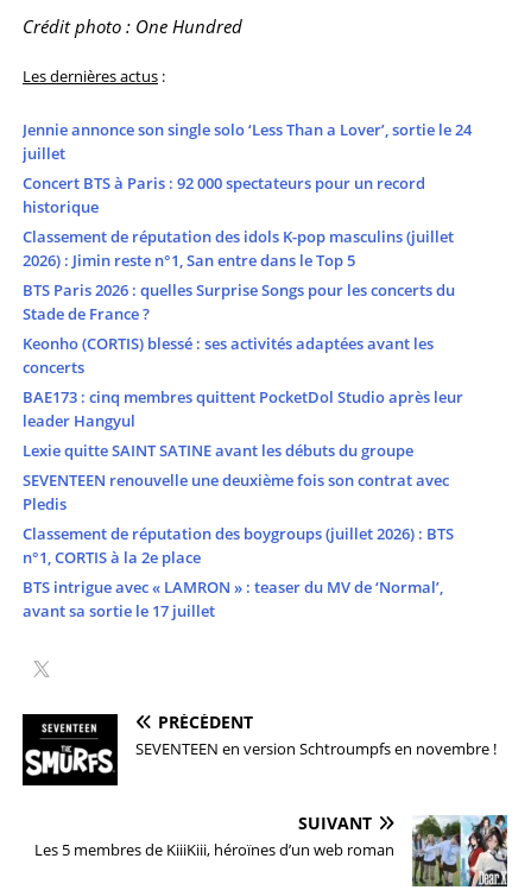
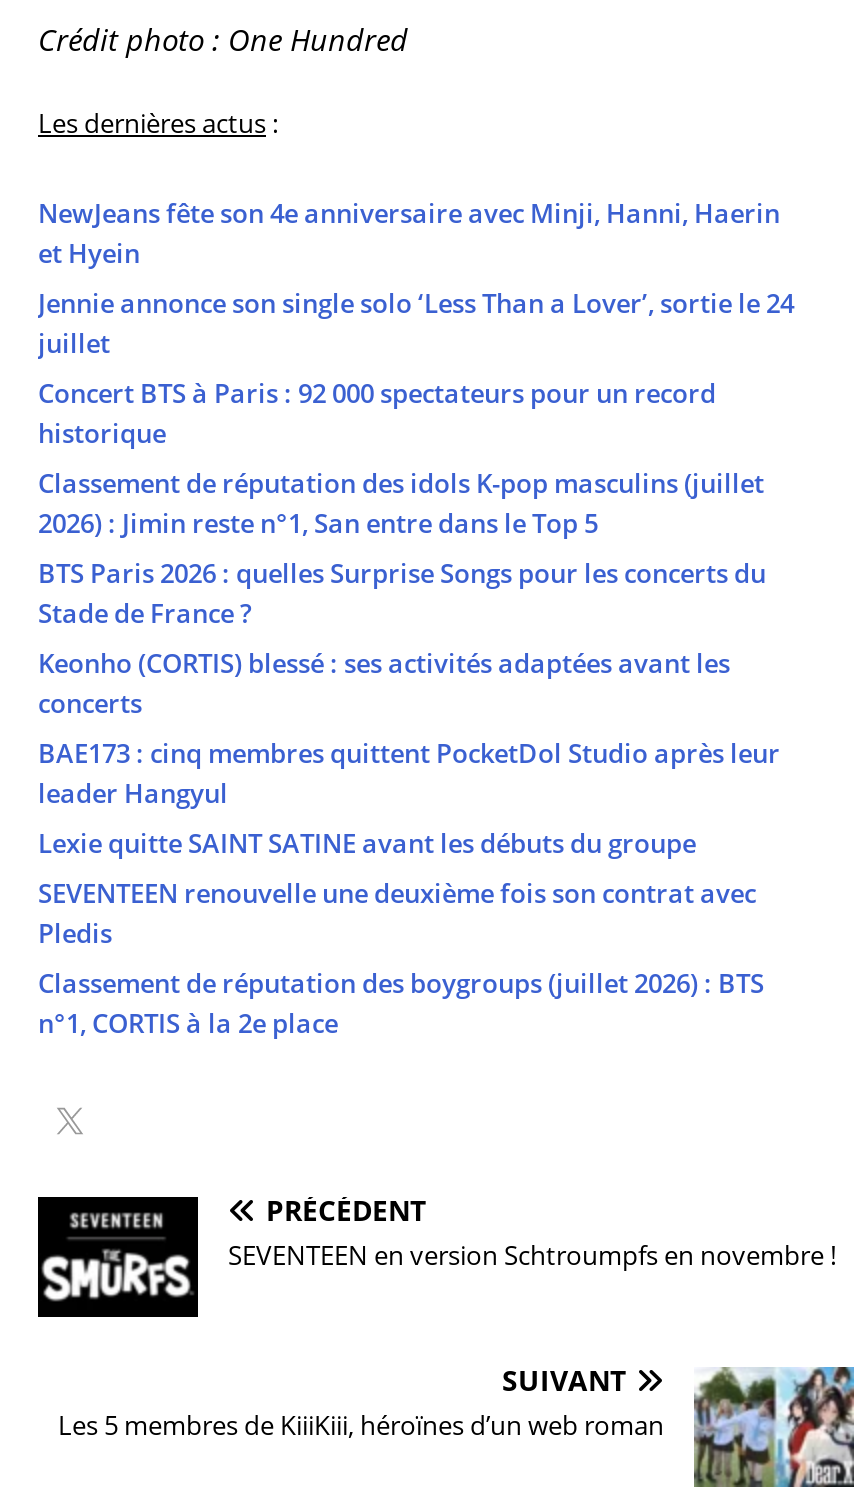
none -> [38,195,780,271] NewJeans fête son 4e anniversaire avec Minji, Hanni, Haerin | et Hyein
moved [23,119,472,568] -> [38,285,794,1041]: Jennie annonce son single solo ‘Less Than a Lover’, sortie le 24 | juillet | Concert BTS à Paris : 92 000 spectateurs pour un record | ... | Classement de réputation des boygroups (juillet 2026) : BTS | n°1, CORTIS à la 2e place
[23,576,443,621] BTS intrigue avec « LAMRON » : teaser du MV de ‘Normal’, | avant sa sortie le 17 juillet -> none

